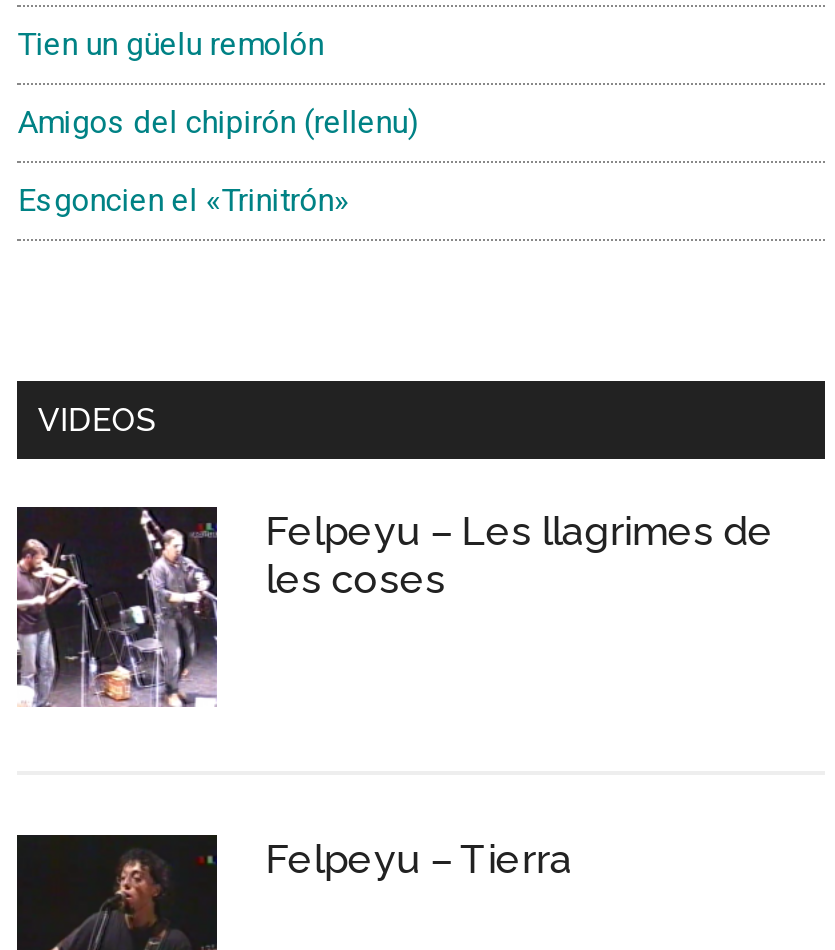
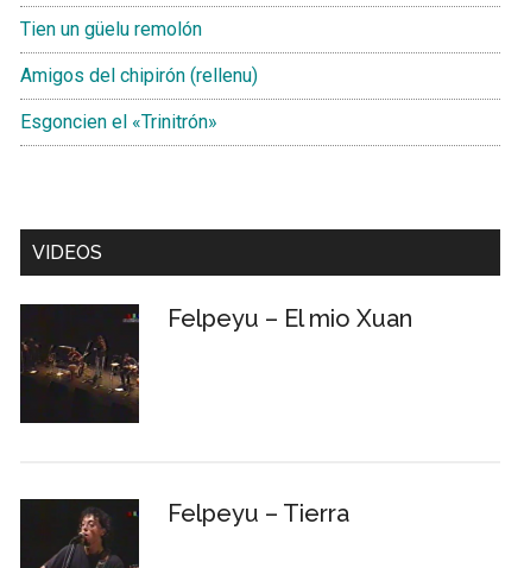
[15,504,774,708] [image] | Felpeyu – Les llagrimes de | les coses -> [19,303,413,424] [image] | Felpeyu – El mio Xuan

